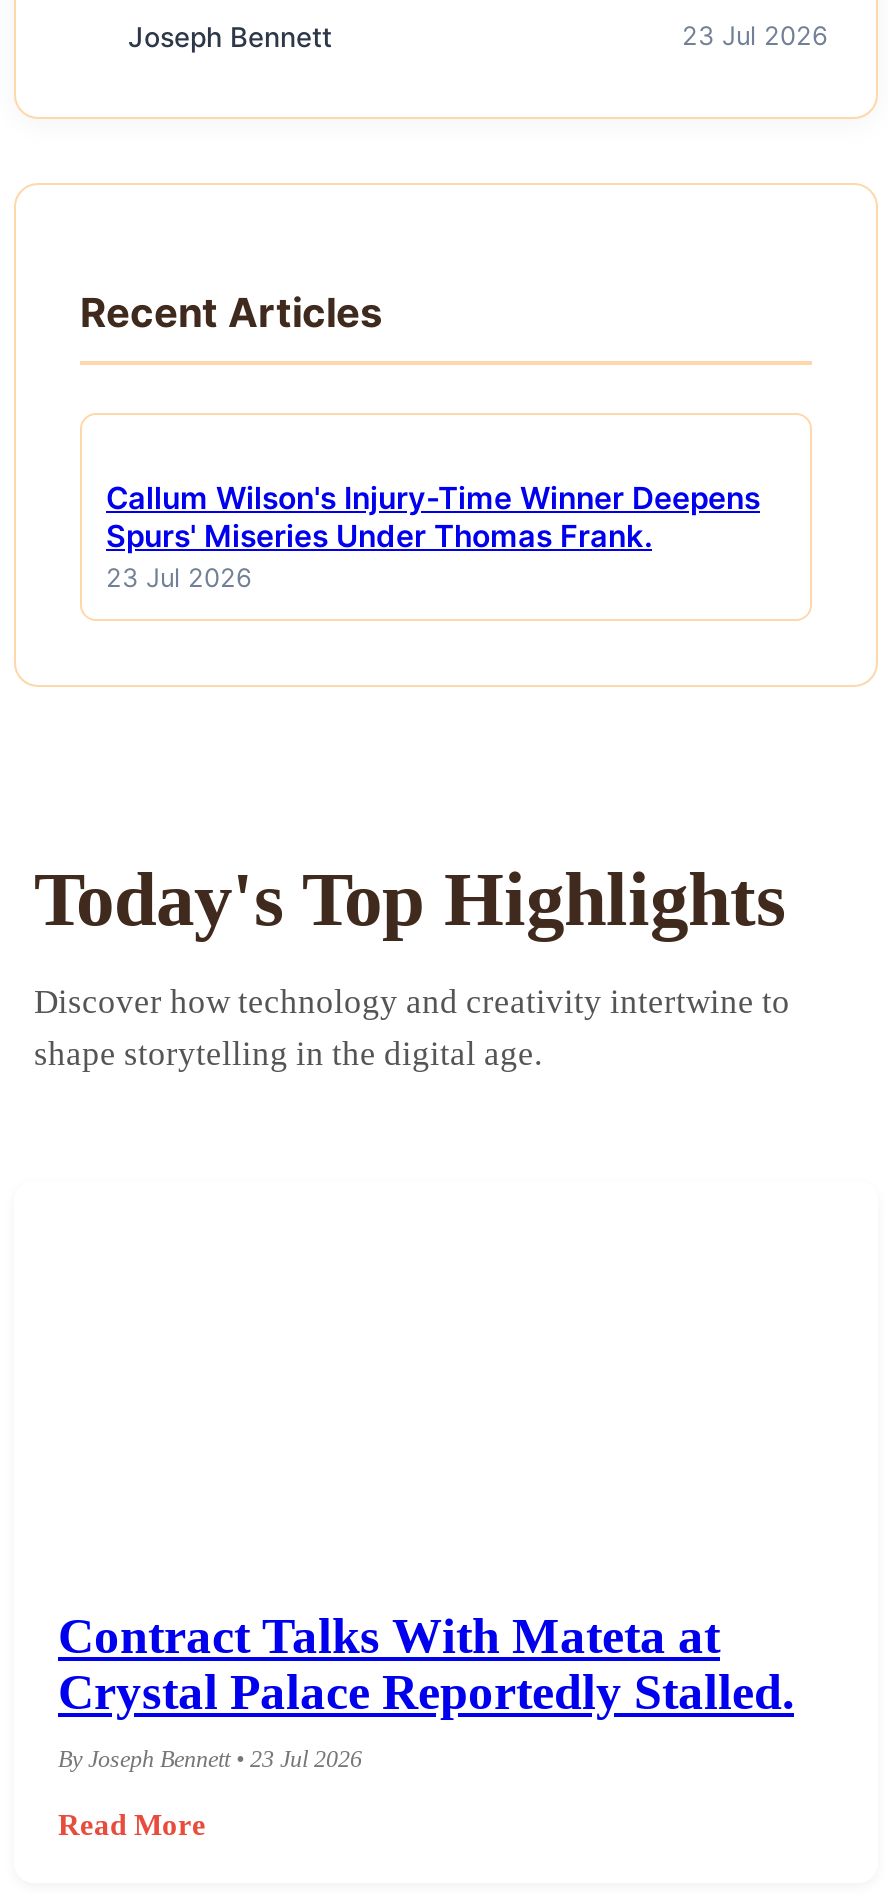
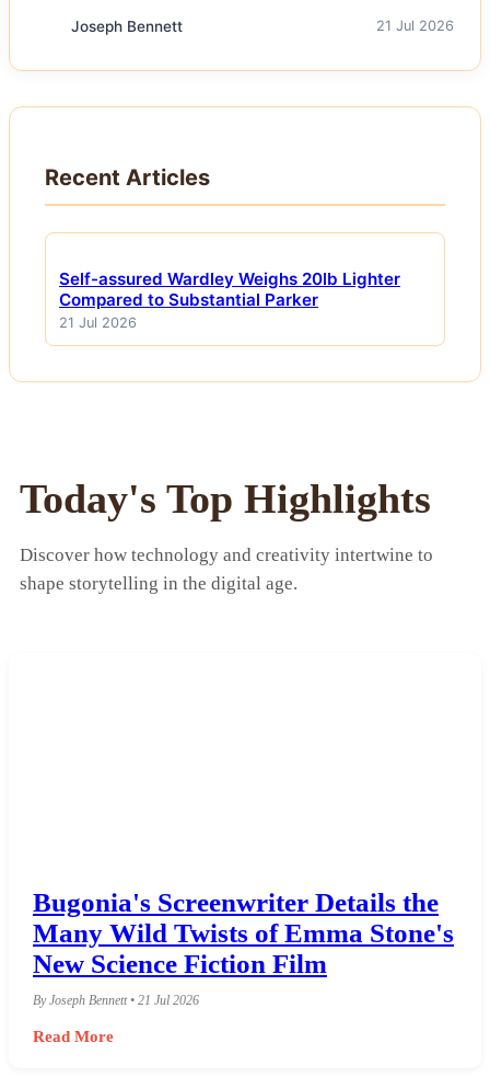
[682,22,828,52] 23 Jul 2026 -> [376,18,454,34] 21 Jul 2026
[106,479,760,593] Callum Wilson's Injury-Time Winner Deepens | Spurs' Miseries Under Thomas Frank. | 23 Jul 2026 -> [59,268,400,331] Self-assured Wardley Weighs 20lb Lighter | Compared to Substantial Parker | 21 Jul 2026
[58,1610,794,1720] Contract Talks With Mateta at | Crystal Palace Reportedly Stalled. -> [33,888,454,979] Bugonia's Screenwriter Details the | Many Wild Twists of Emma Stone's | New Science Fiction Film
[58,1746,362,1774] By Joseph Bennett • 23 Jul 2026 -> [33,993,199,1009] By Joseph Bennett • 21 Jul 2026

